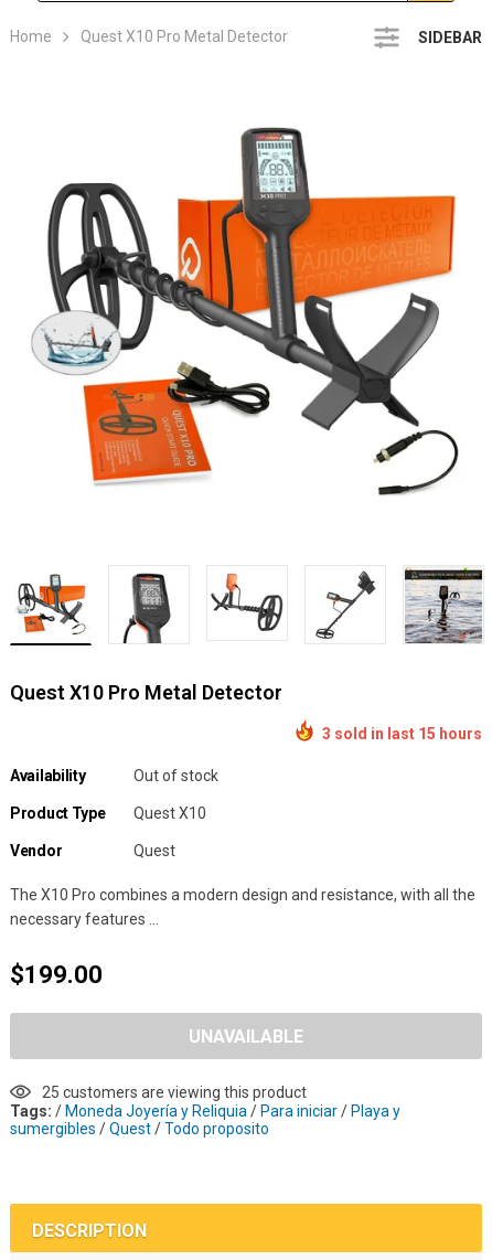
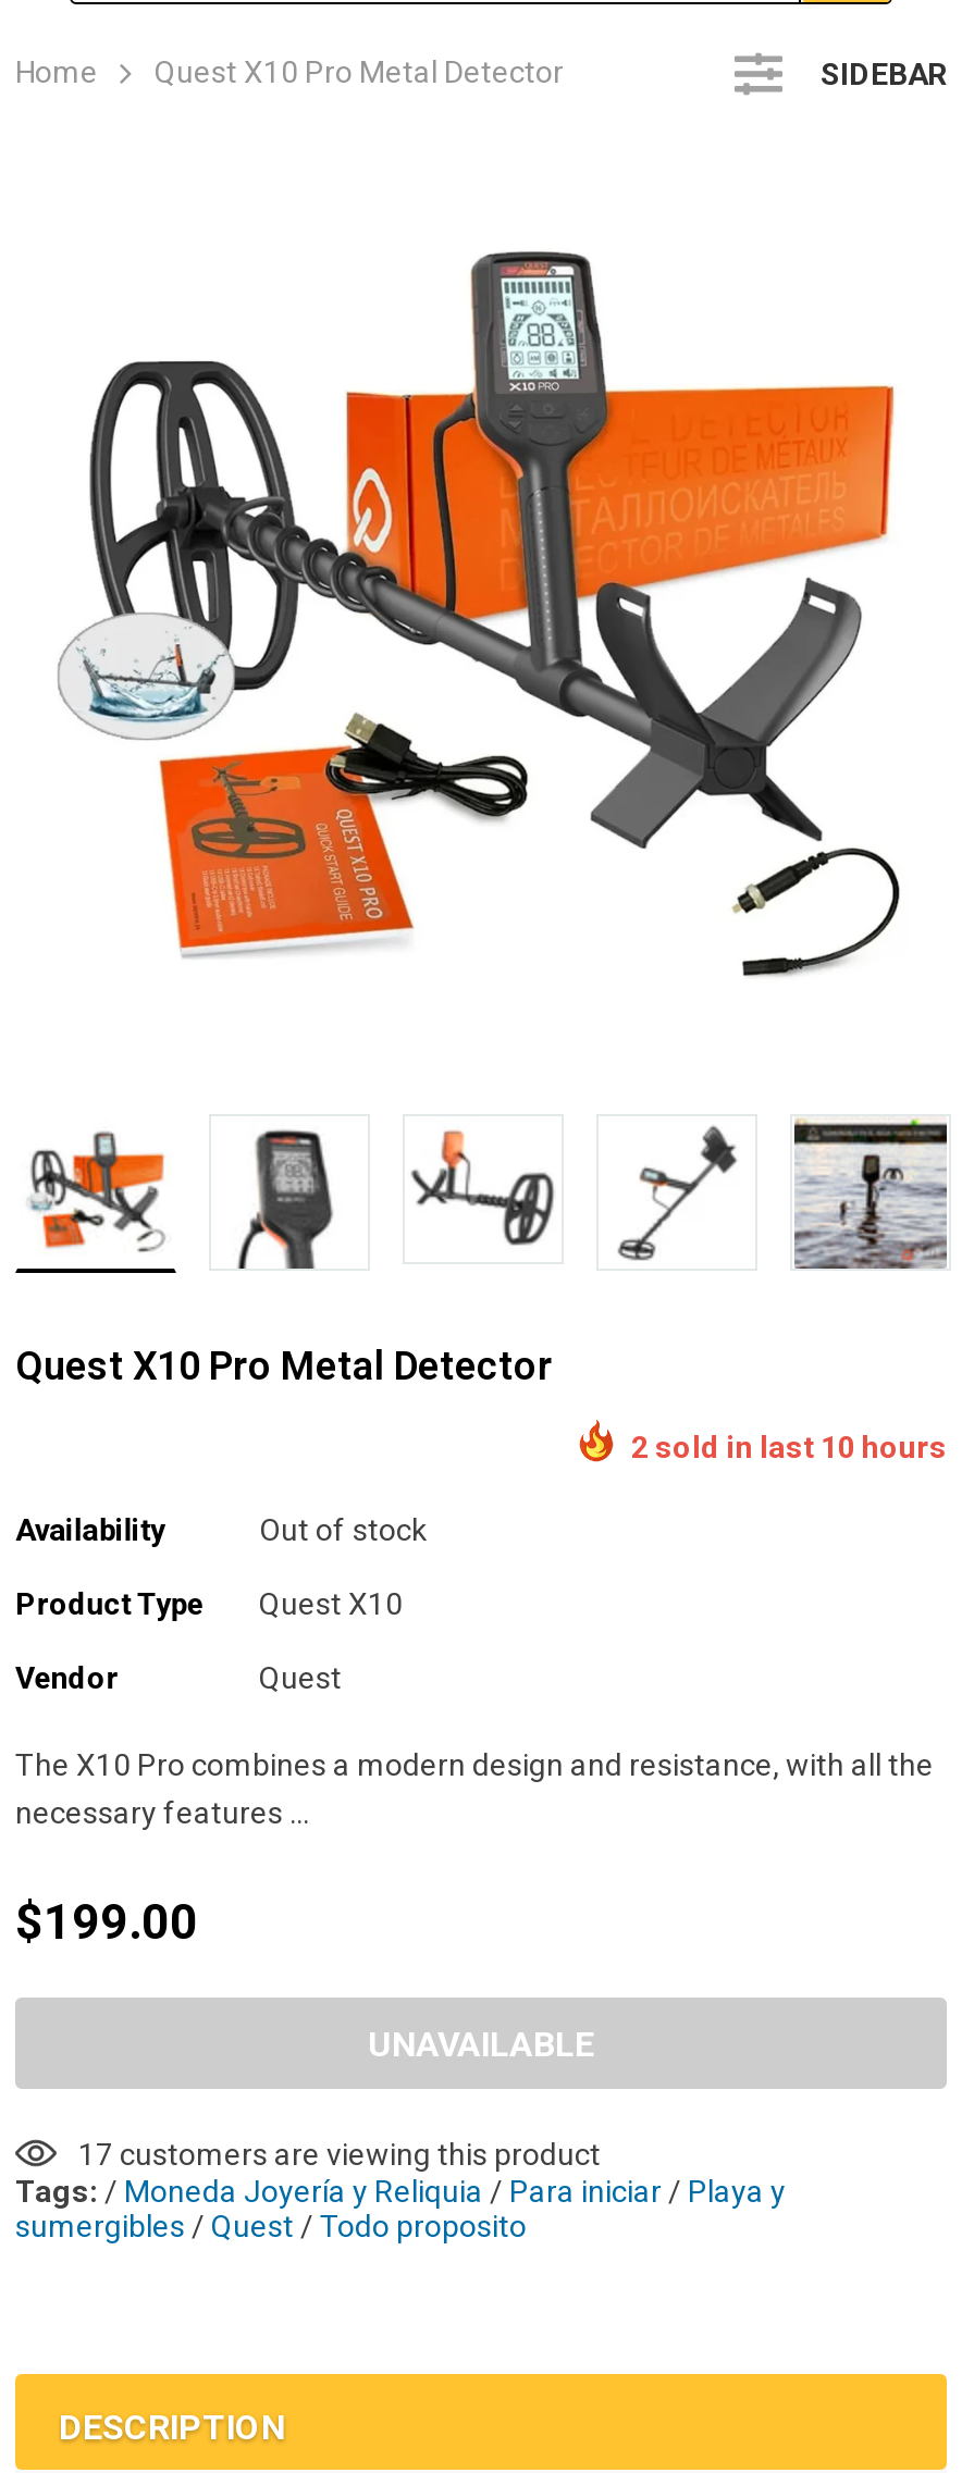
[322,725,482,743] 3 sold in last 15 hours -> [631,1430,947,1464] 2 sold in last 10 hours
[42,1083,307,1101] 25 customers are viewing this product -> [78,2136,601,2171] 17 customers are viewing this product

